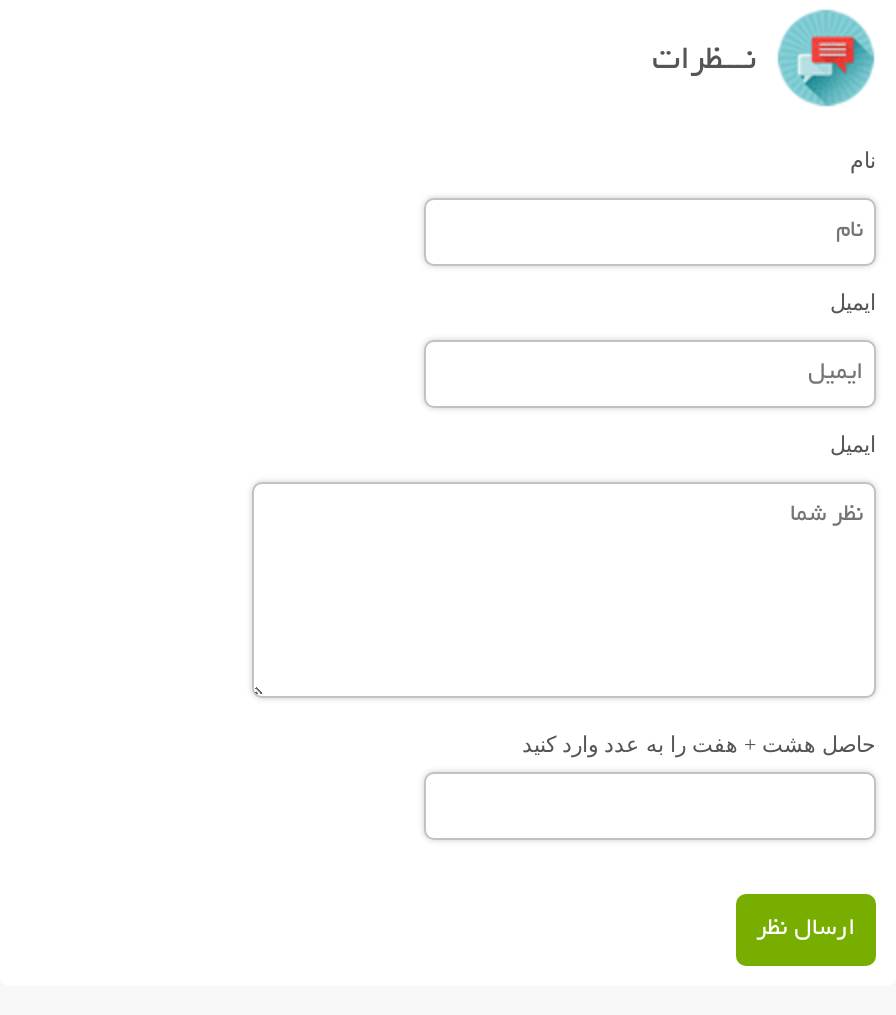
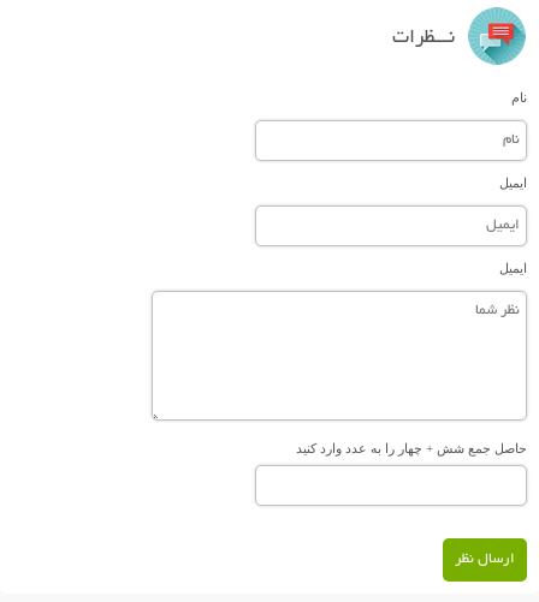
[522,731,876,755] حاصل هشت + هفت را به عدد وارد کنید -> [296,441,527,455] حاصل جمع شش + چهار را به عدد وارد کنید

